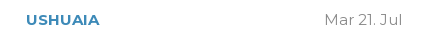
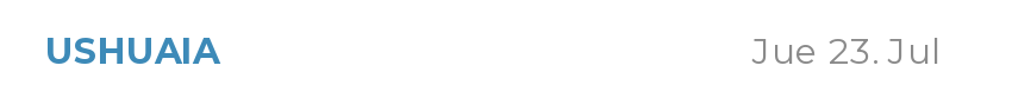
[324,10,402,29] Mar 21. Jul -> [752,29,941,74] Jue 23. Jul

